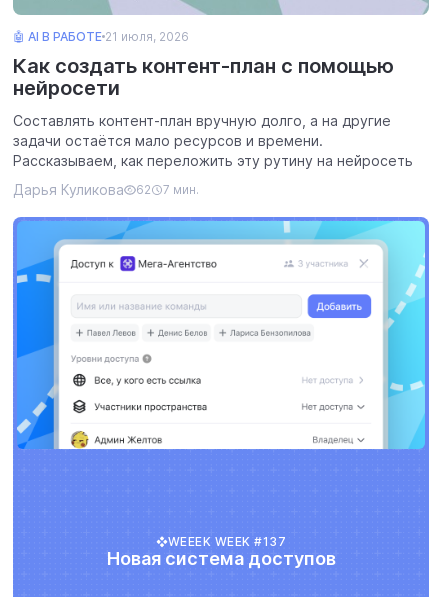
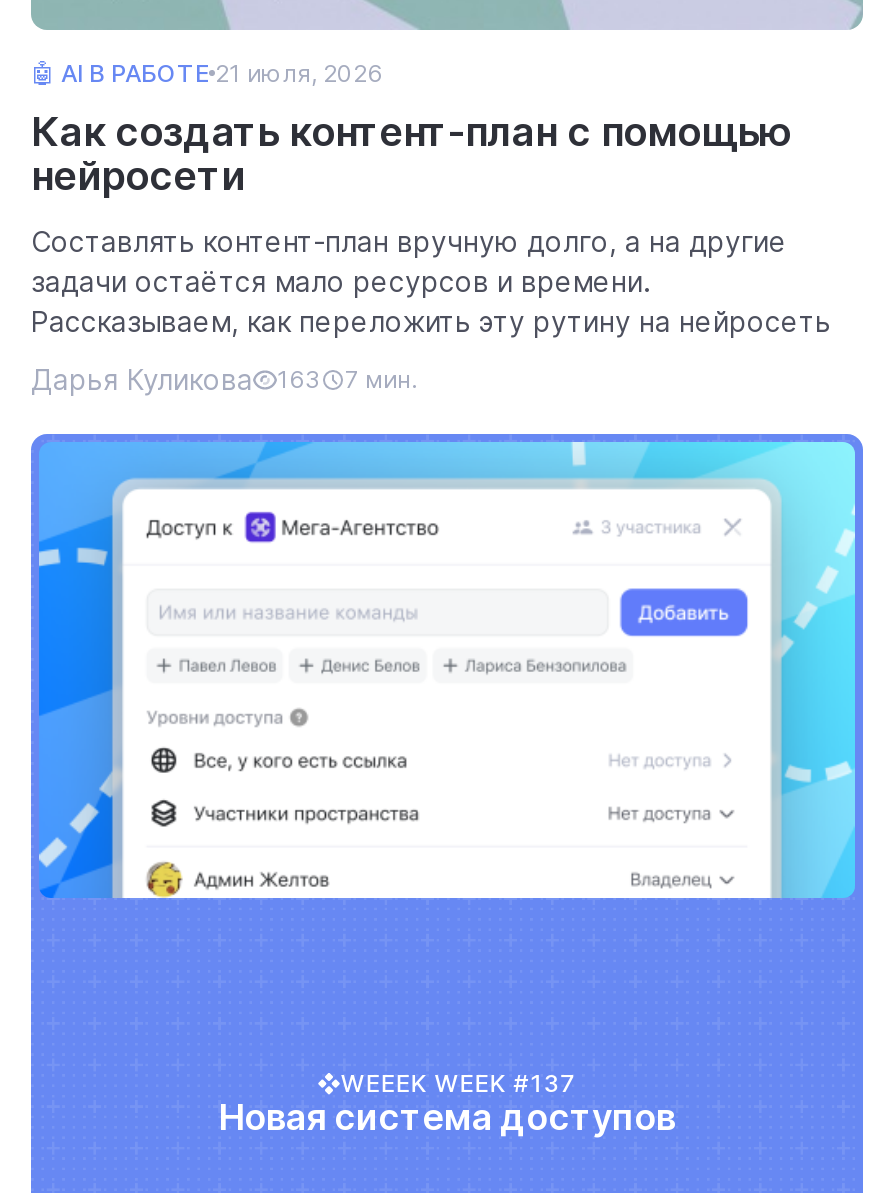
[13,181,199,198] Дарья Куликова 62 7 мин. -> [31,361,417,395] Дарья Куликова 163 7 мин.

